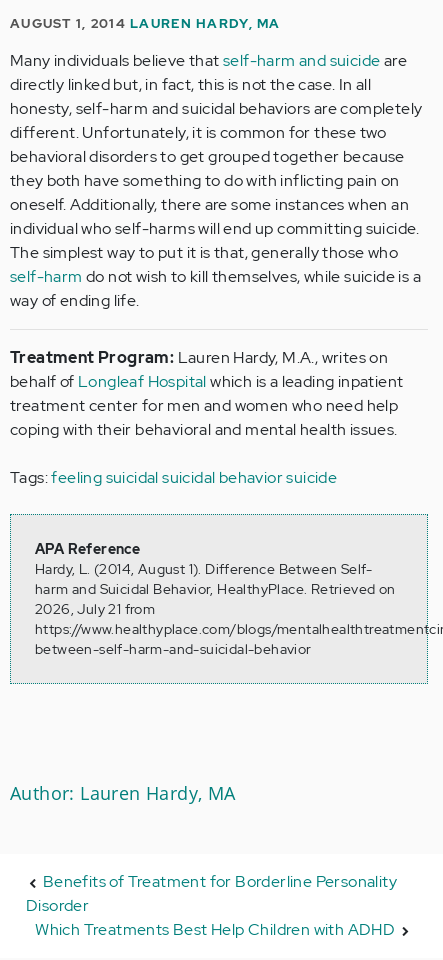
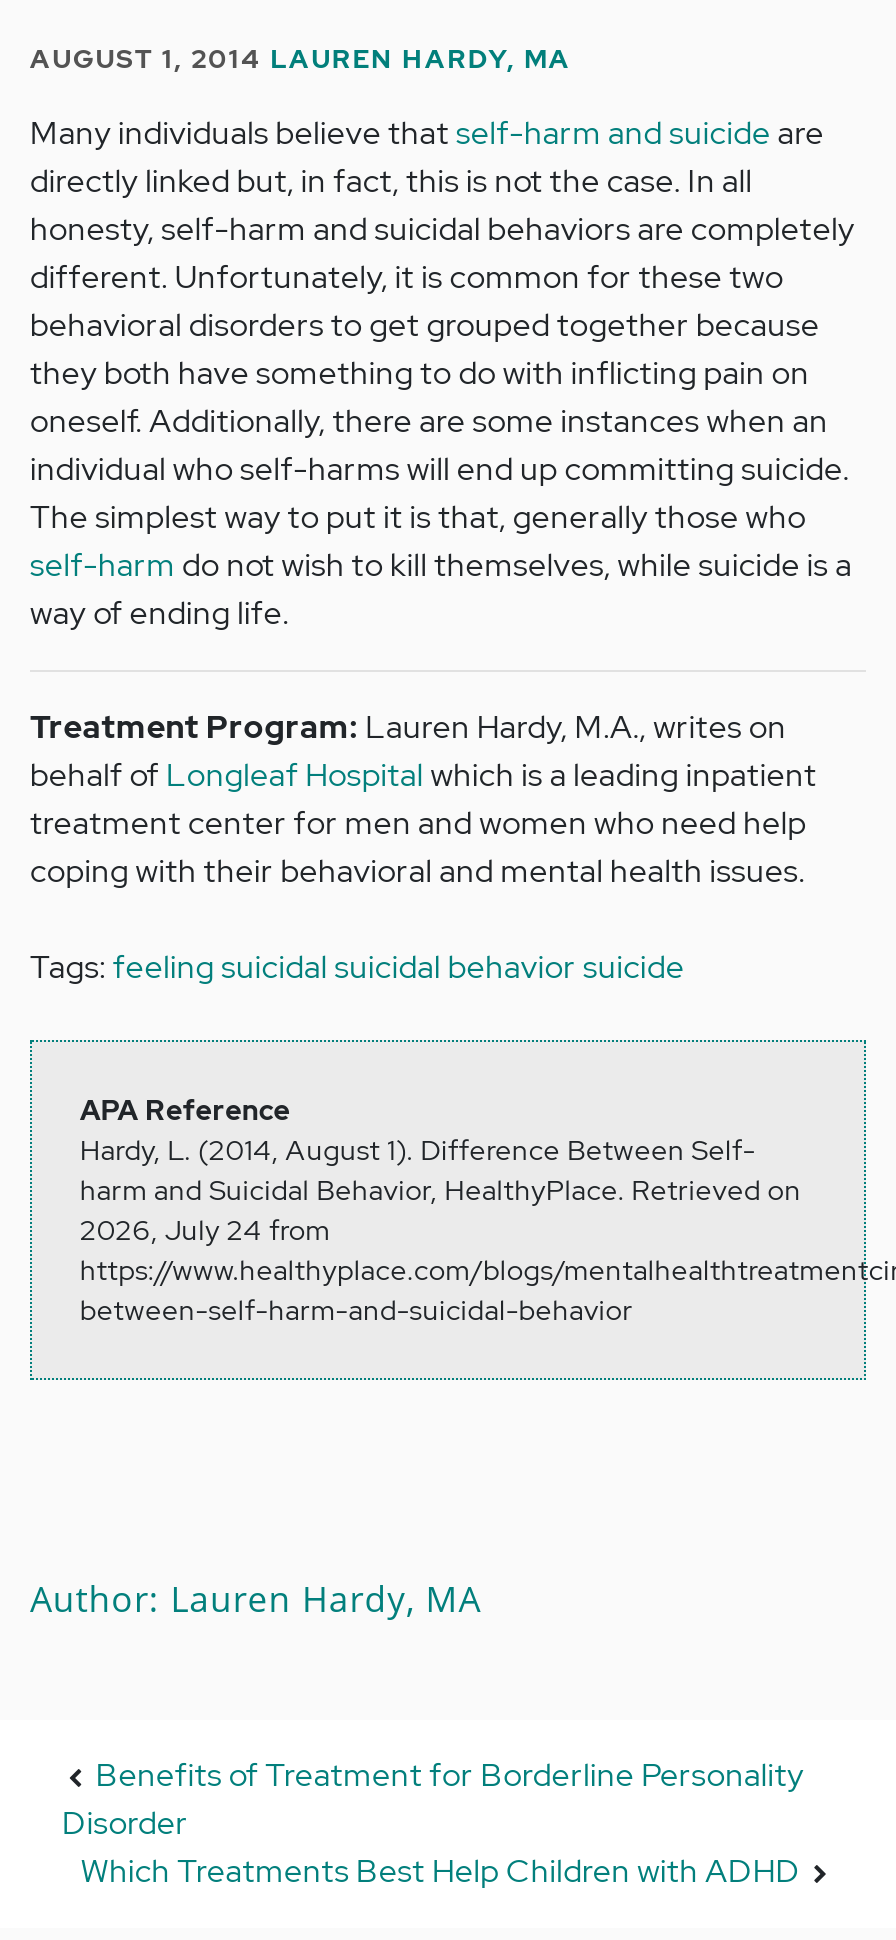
[35,600,155,618] 2026, July 21 from -> [80,1212,330,1248] 2026, July 24 from

